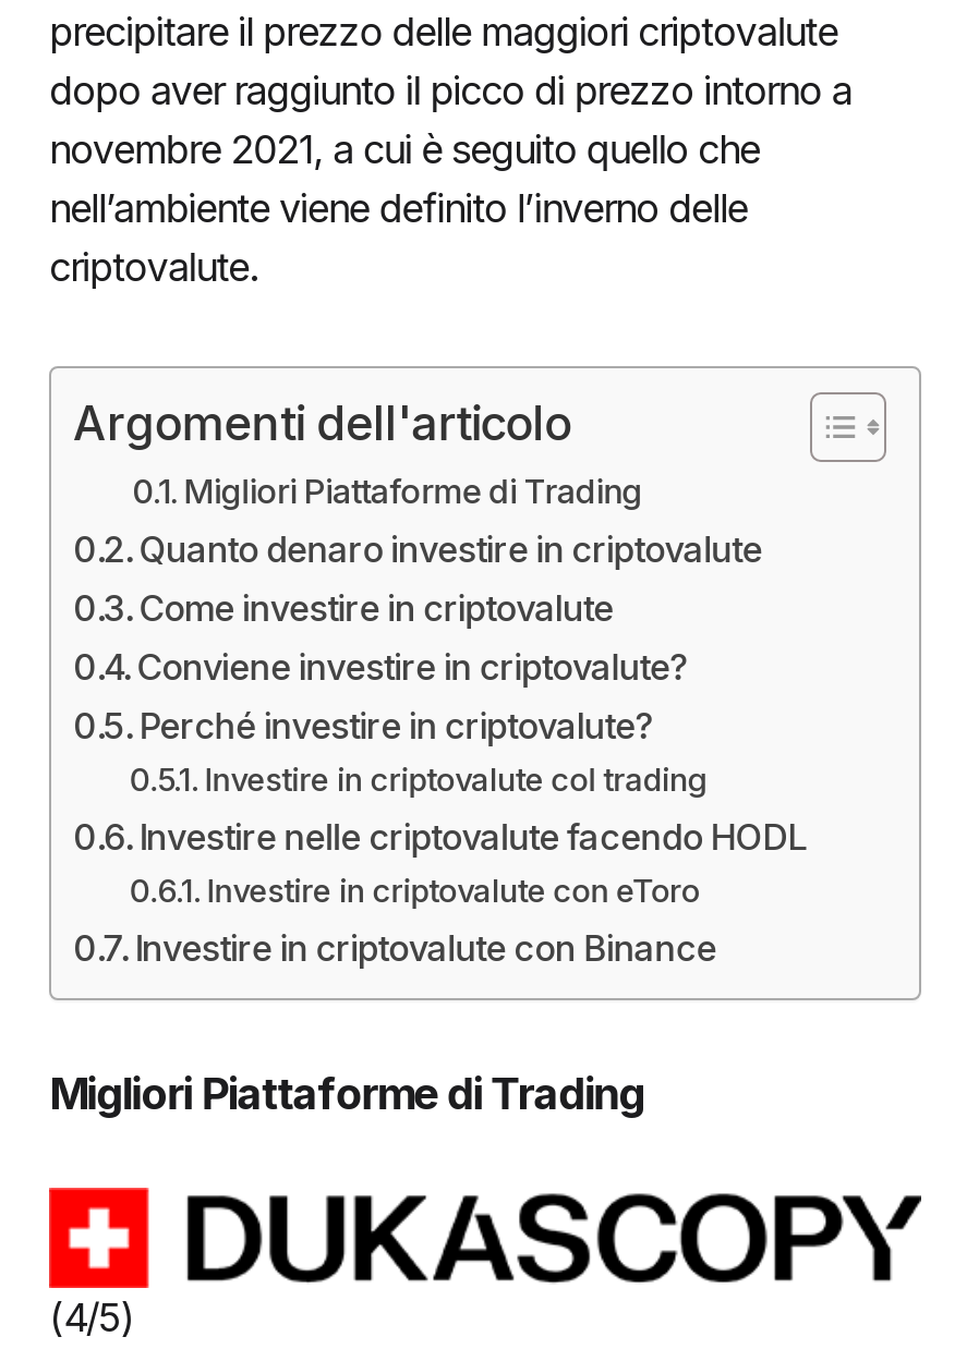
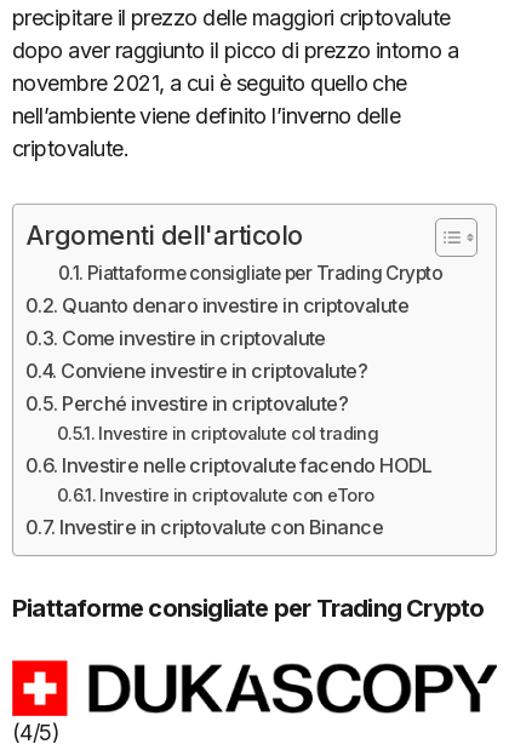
[184,471,643,512] Migliori Piattaforme di Trading -> [87,262,443,285] Piattaforme consigliate per Trading Crypto
[49,1068,645,1120] Migliori Piattaforme di Trading -> [12,594,484,623] Piattaforme consigliate per Trading Crypto

